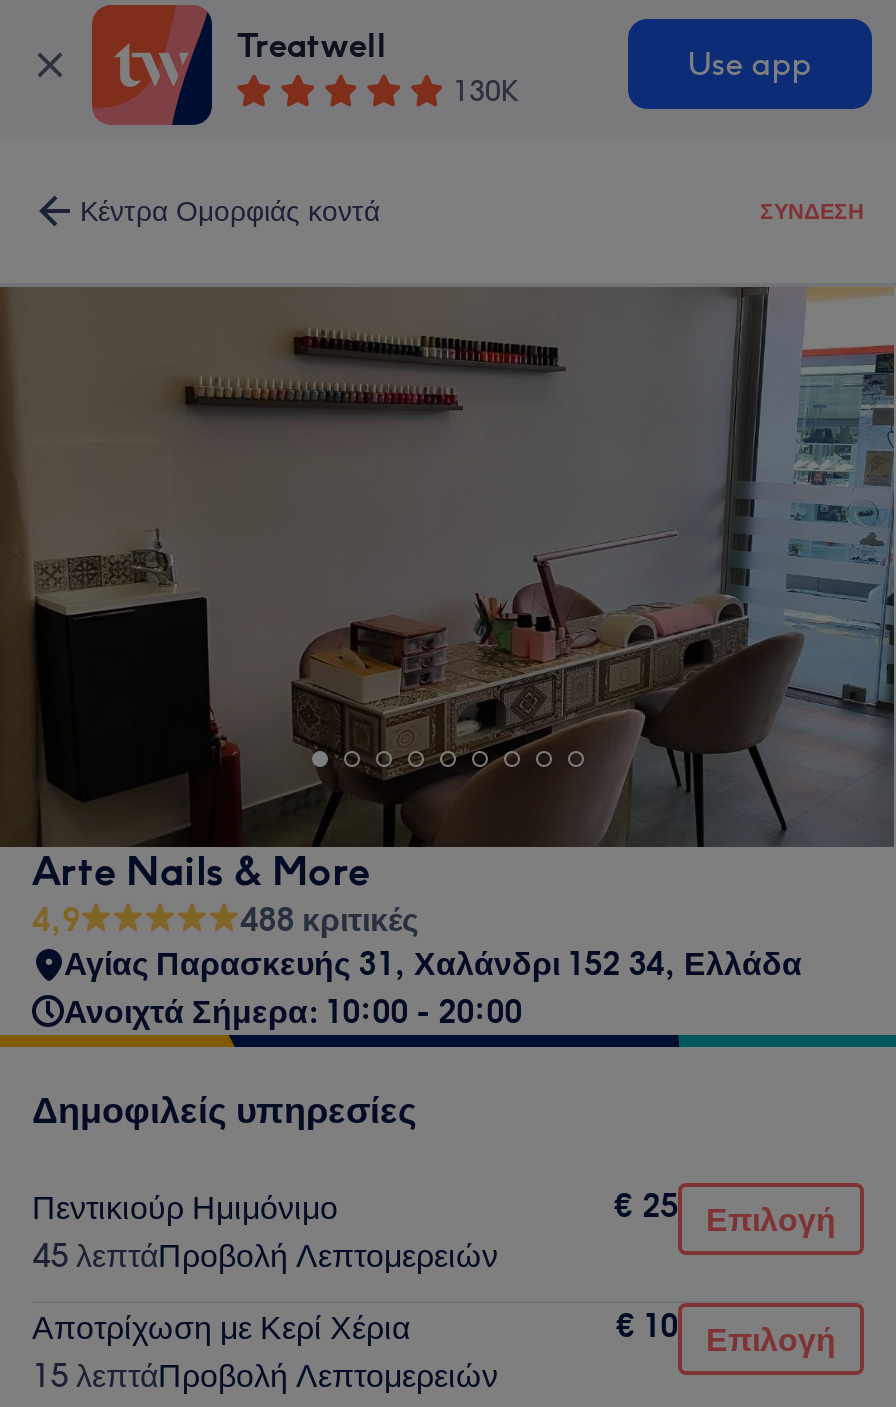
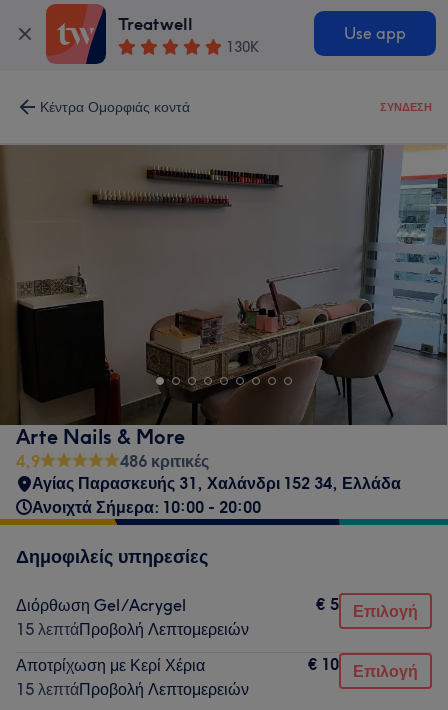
[240,899,418,939] 488 κριτικές -> [120,451,209,471] 486 κριτικές
[32,1187,498,1275] Πεντικιούρ Ημιμόνιμο | 45 λεπτάΠροβολή Λεπτομερειών -> [16,595,249,639] Διόρθωση Gel/Acrygel | 15 λεπτάΠροβολή Λεπτομερειών
[614,1185,836,1239] € 25 Επιλογή -> [316,594,418,621] € 5 Επιλογή

